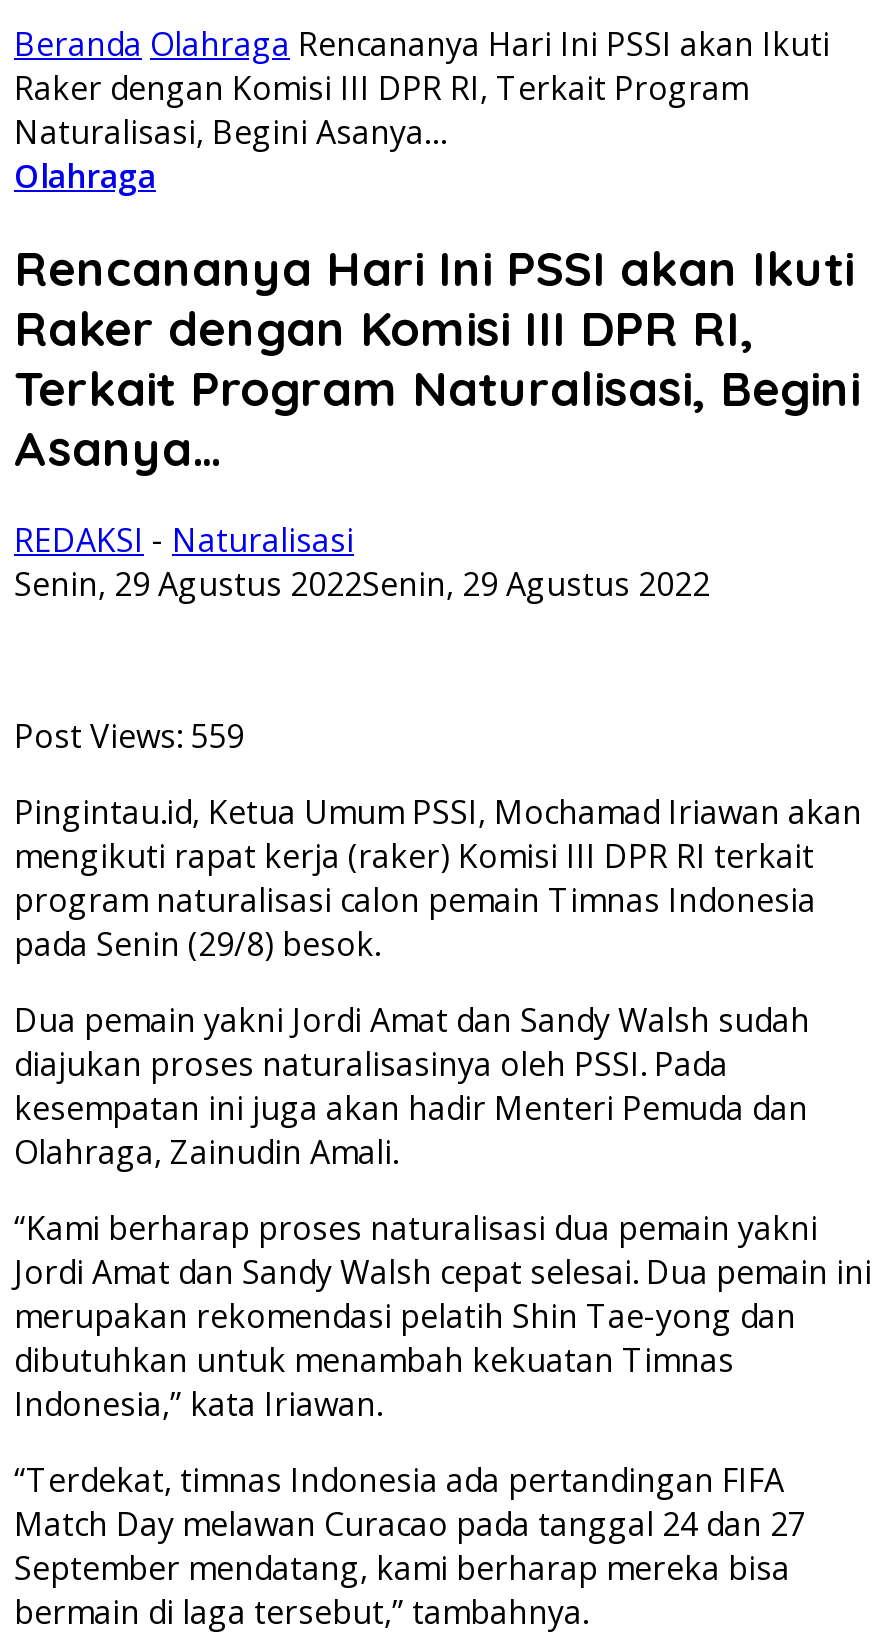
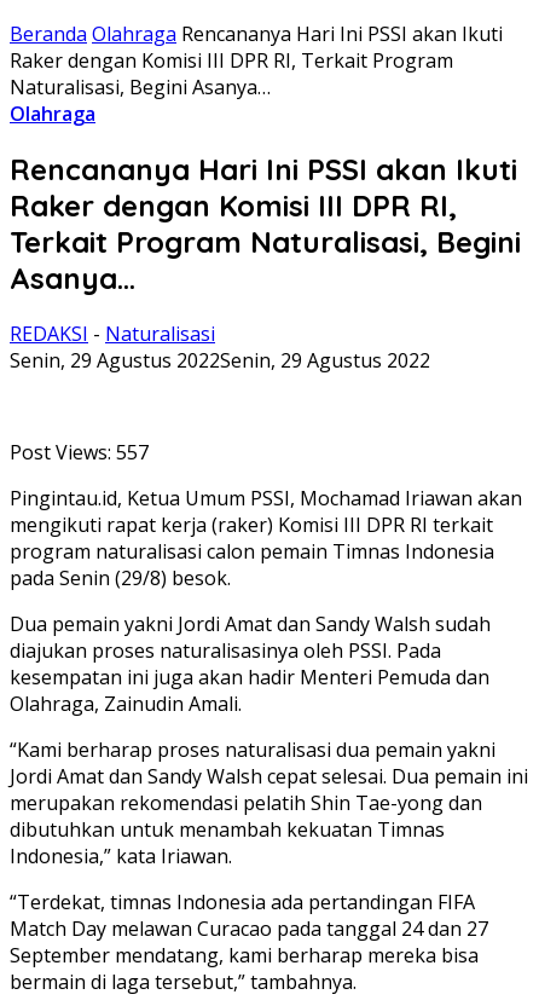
[14,714,244,758] Post Views: 559 -> [10,439,149,465] Post Views: 557

